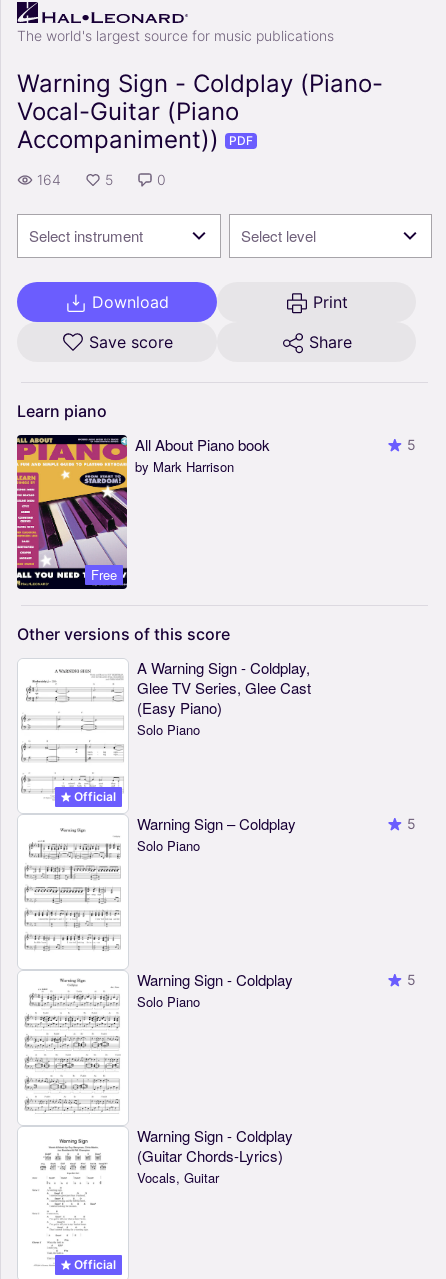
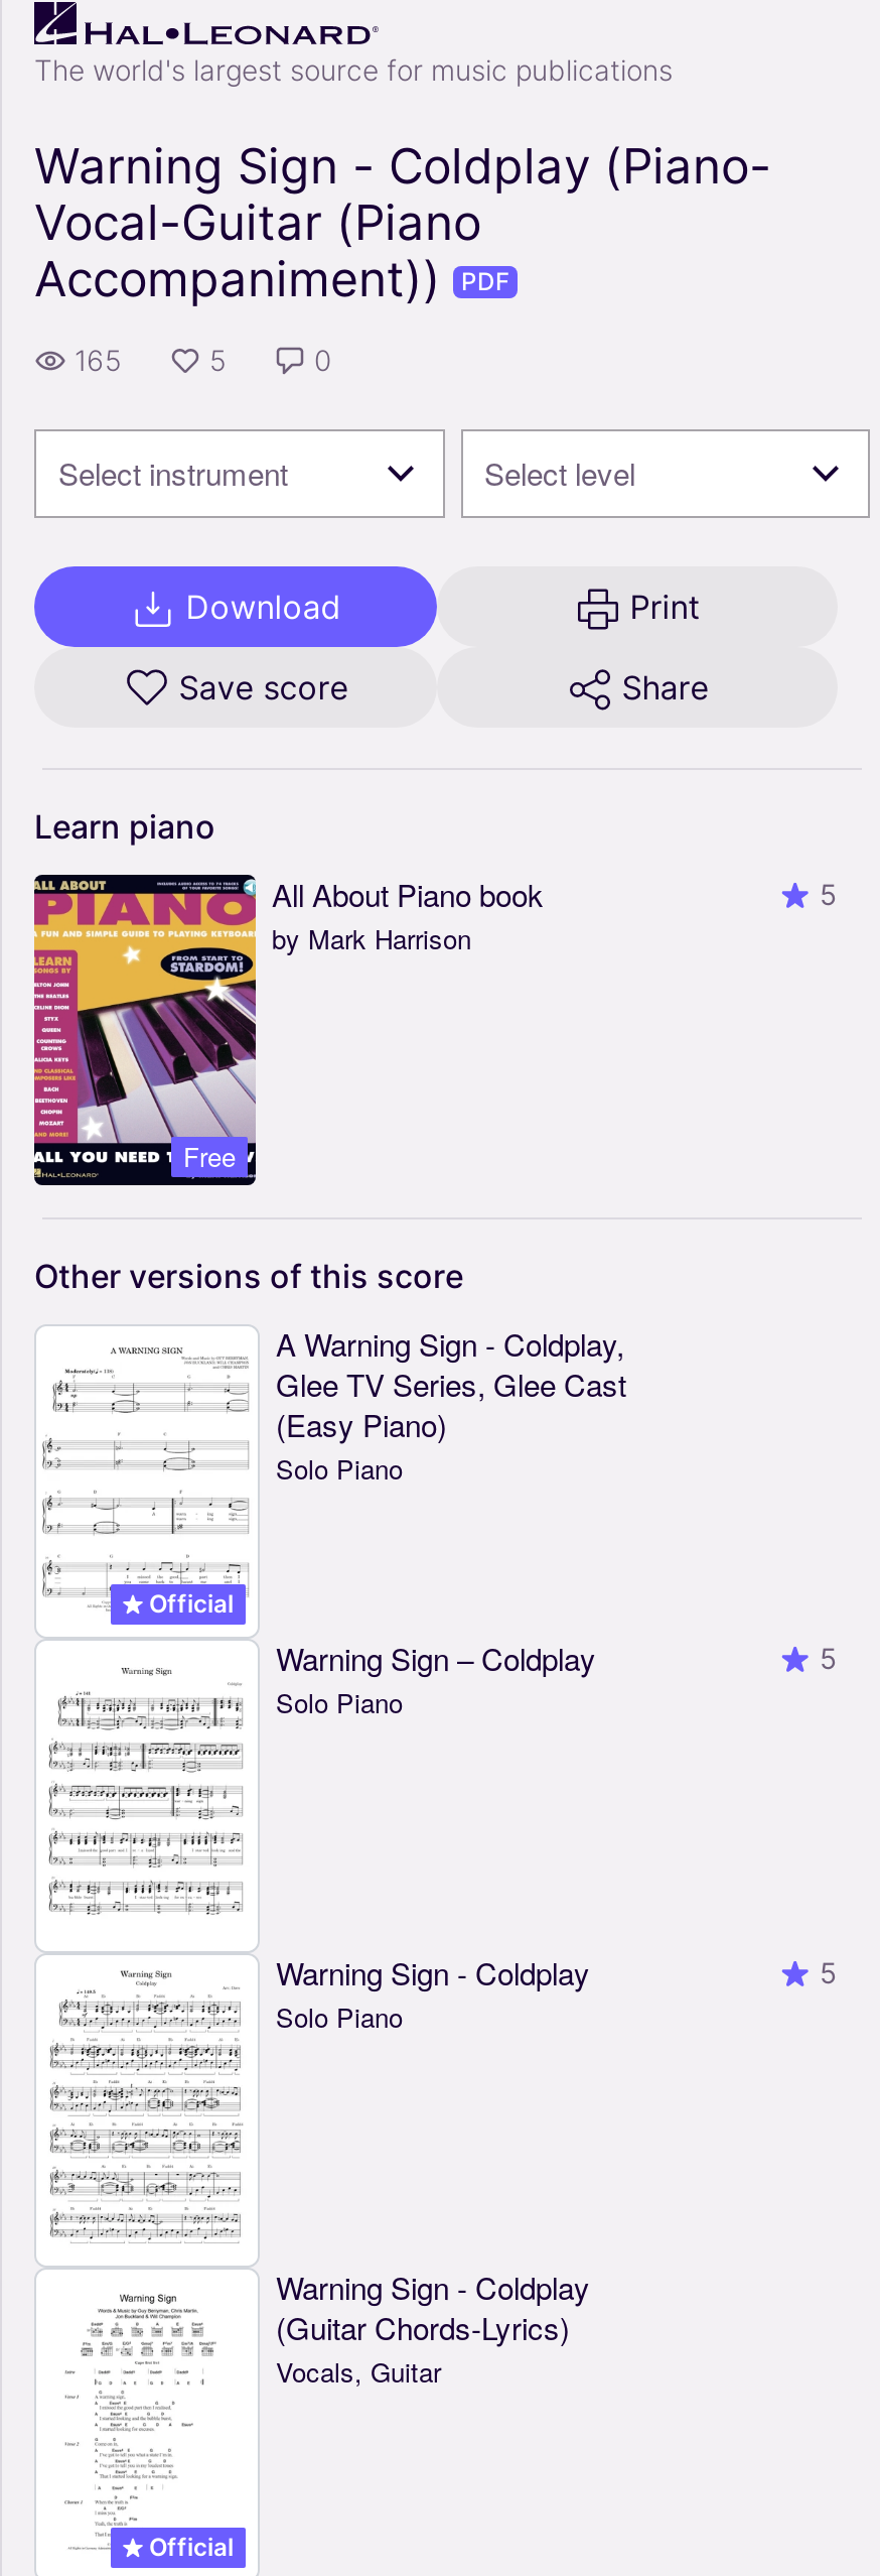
[37,171,61,188] 164 -> [75,343,121,378] 165

